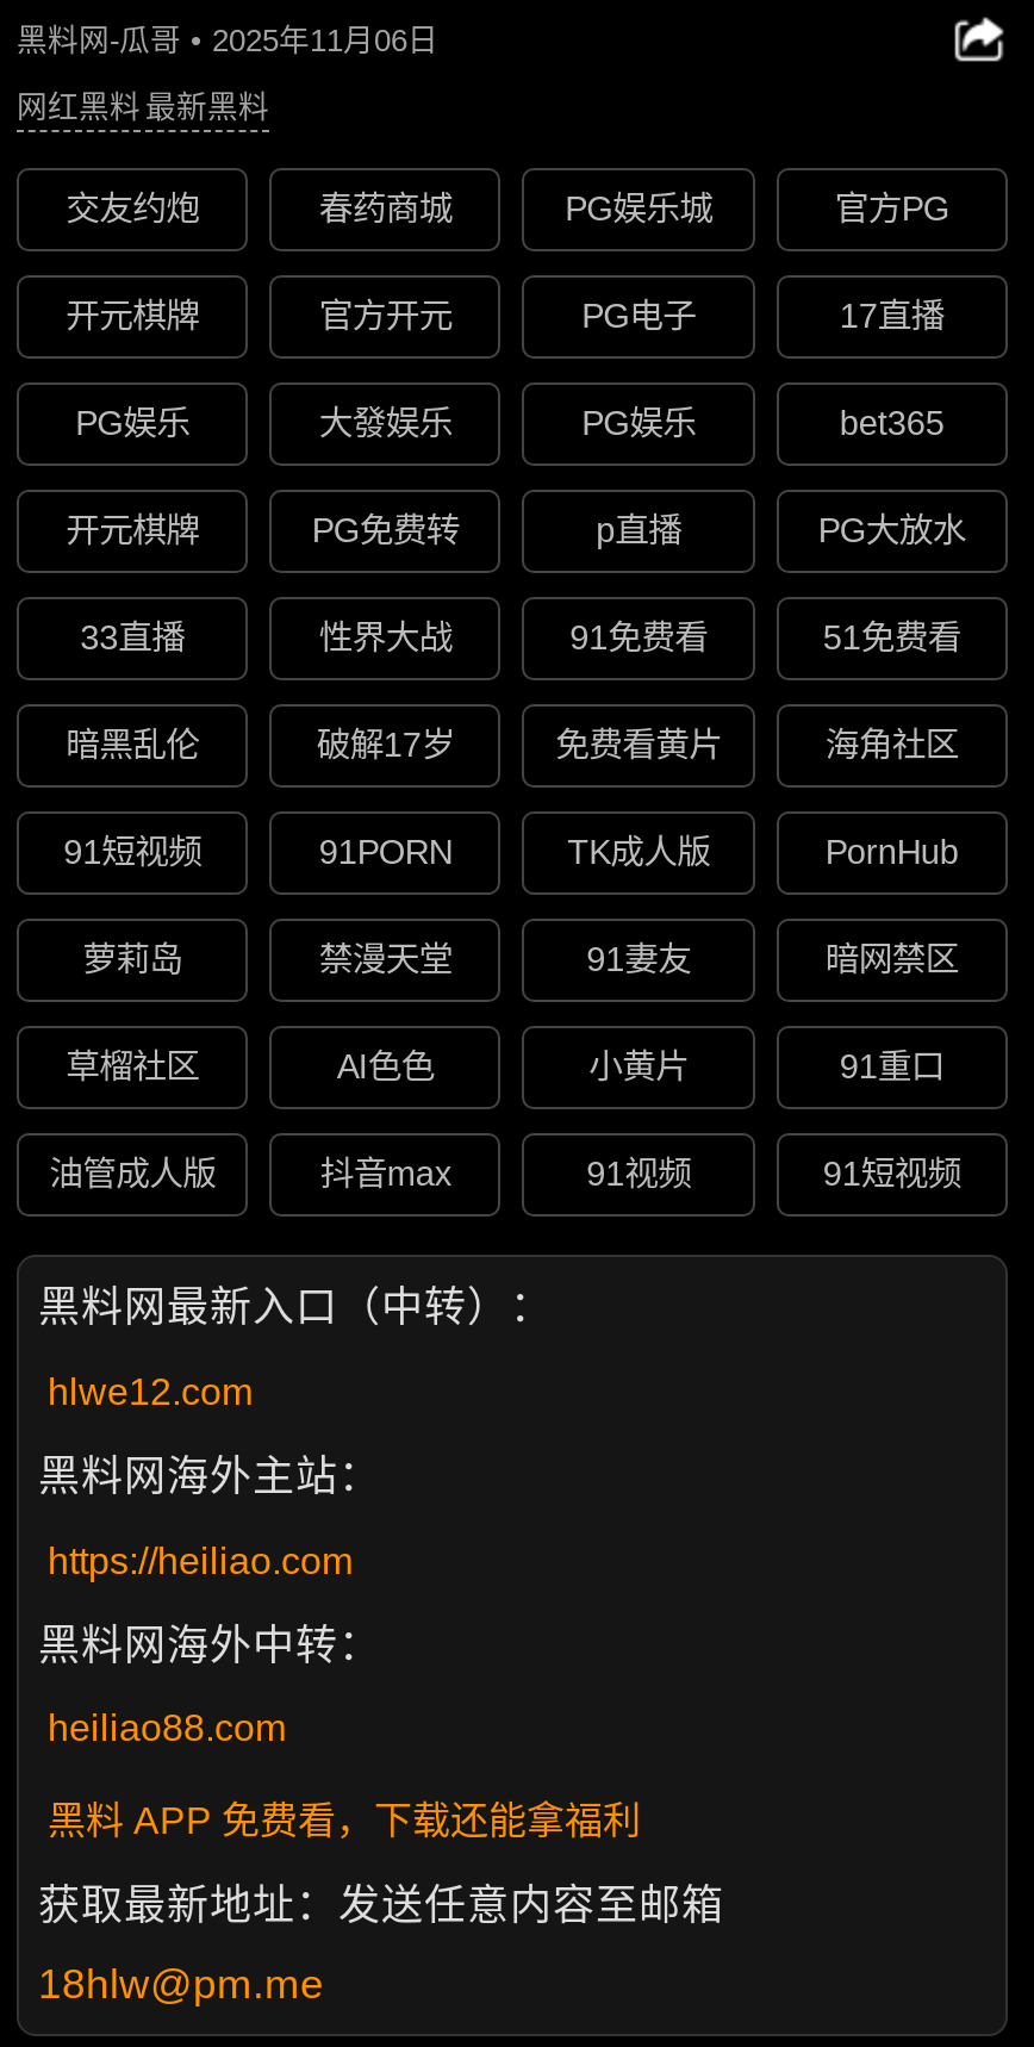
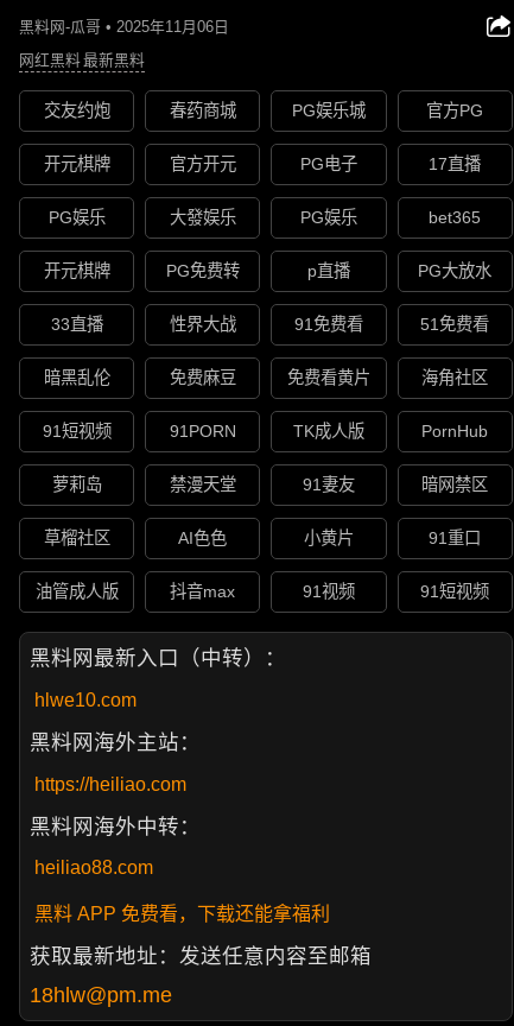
[316,727,455,765] 破解17岁 -> [170,369,236,388] 免费麻豆
[48,1371,253,1411] hlwe12.com -> [34,690,137,710] hlwe10.com

